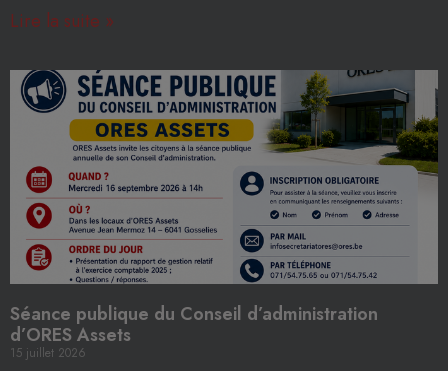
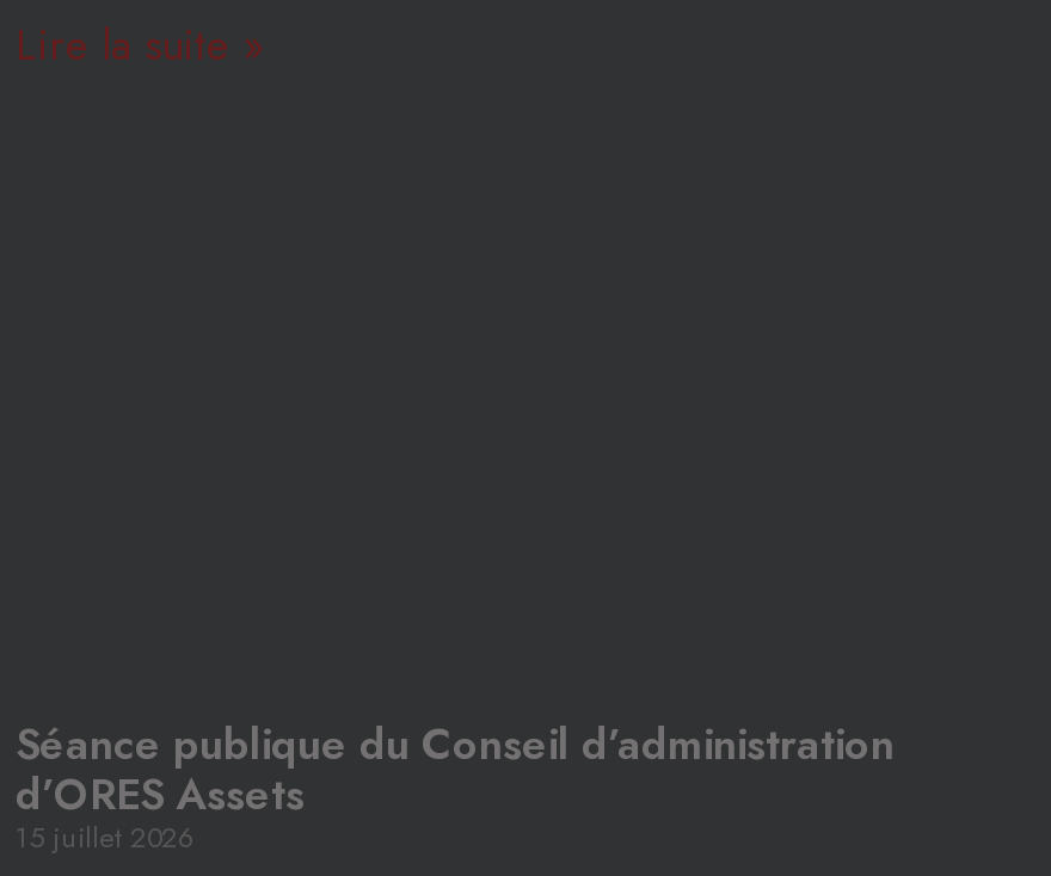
[9,69,439,285] [image] -> none

